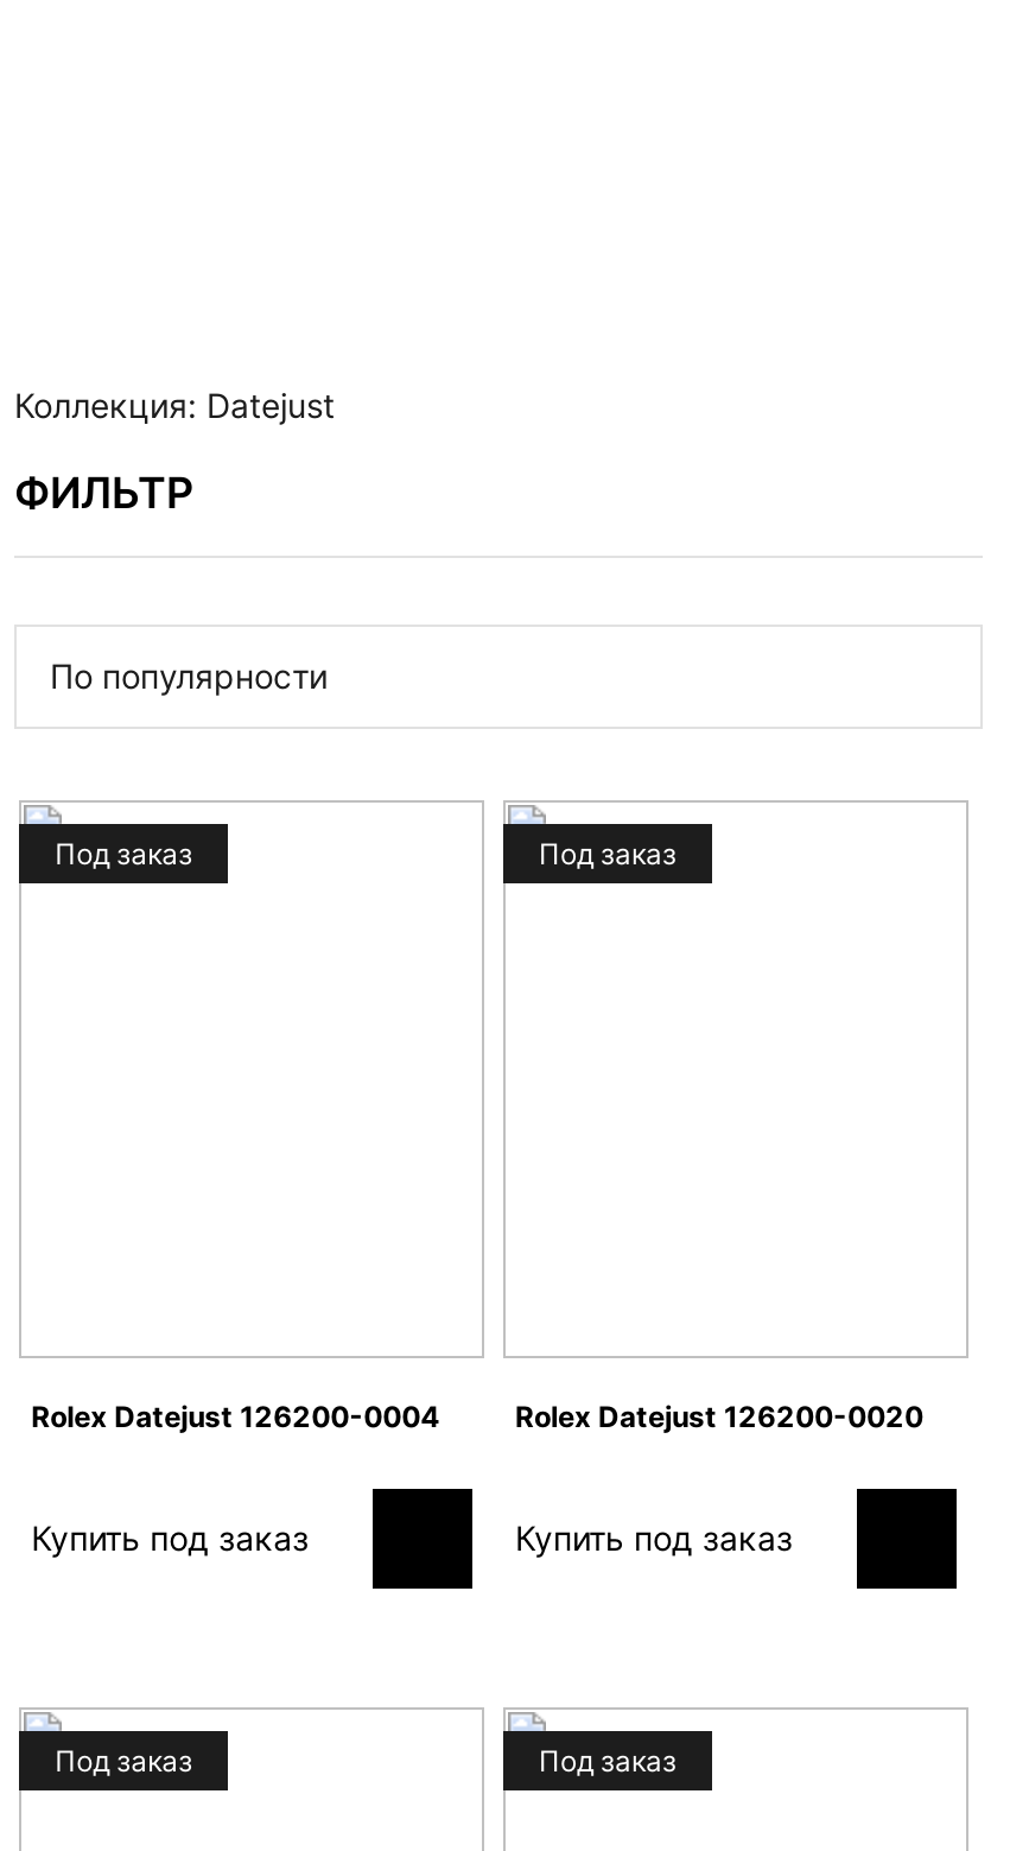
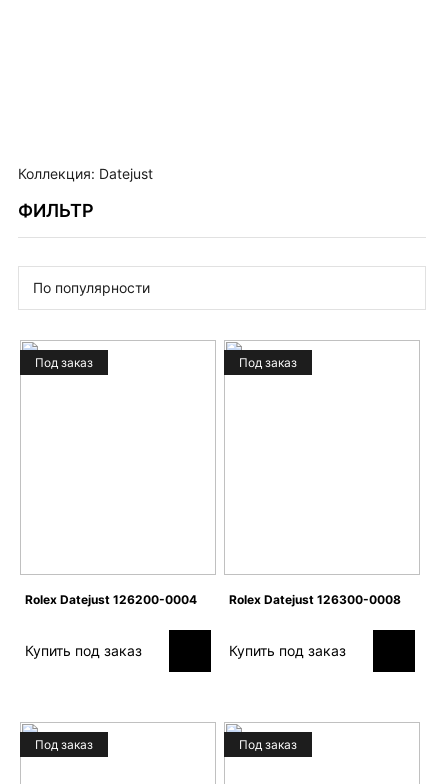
[515,1399,923,1434] Rolex Datejust 126200-0020 -> [229,592,401,607] Rolex Datejust 126300-0008

